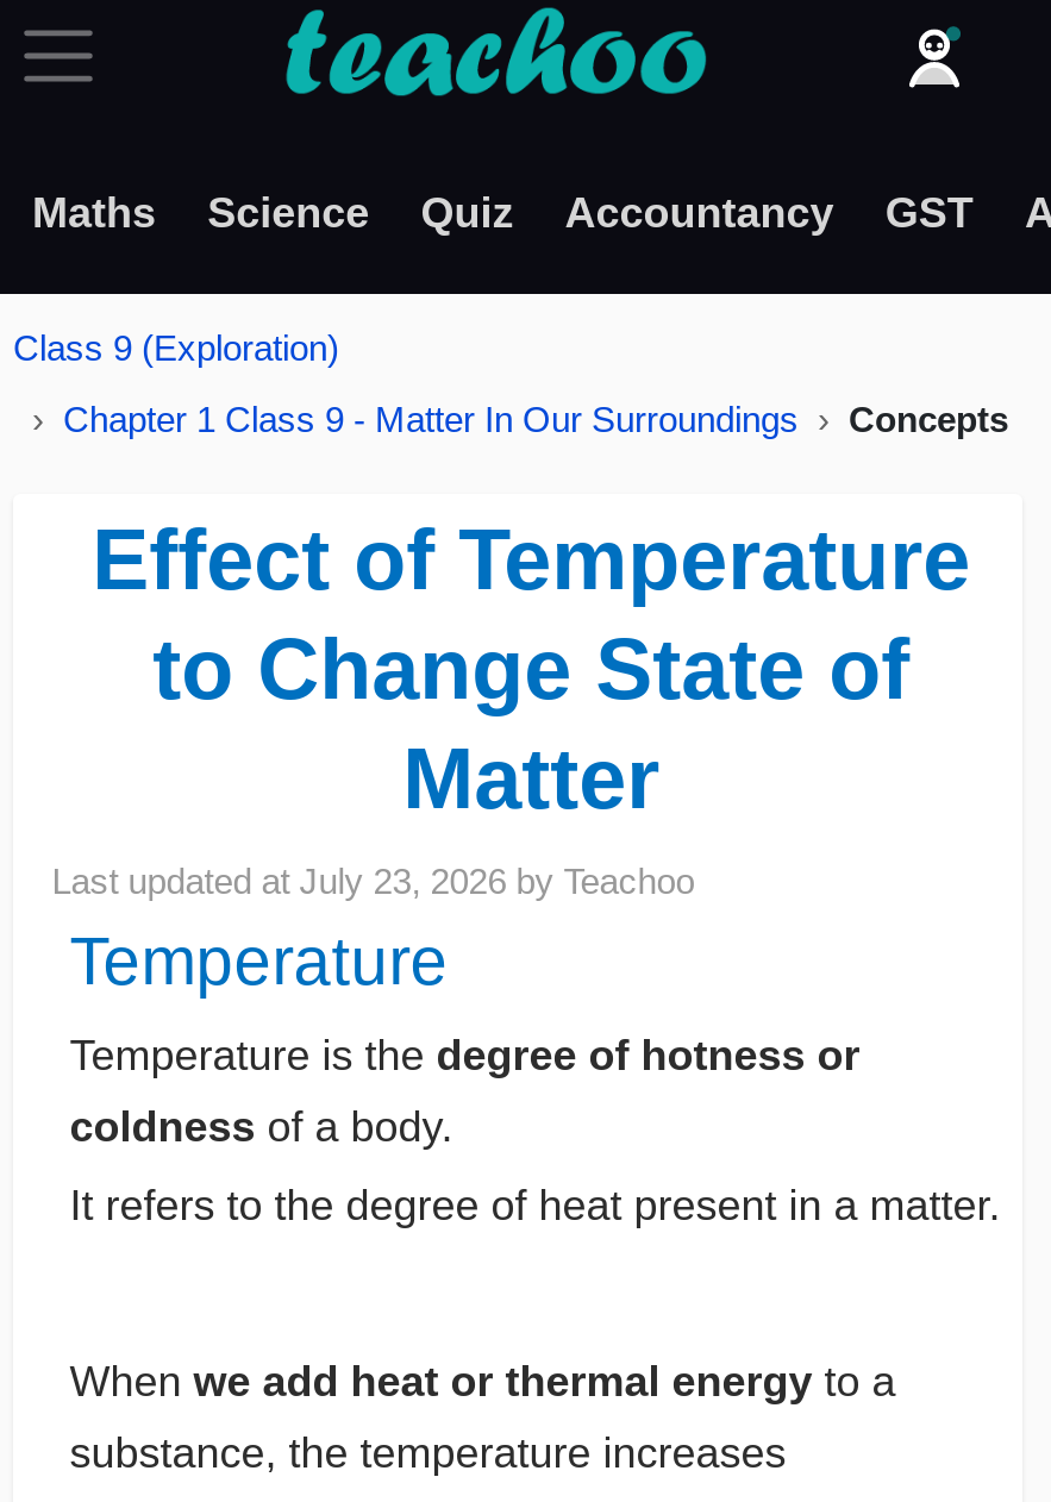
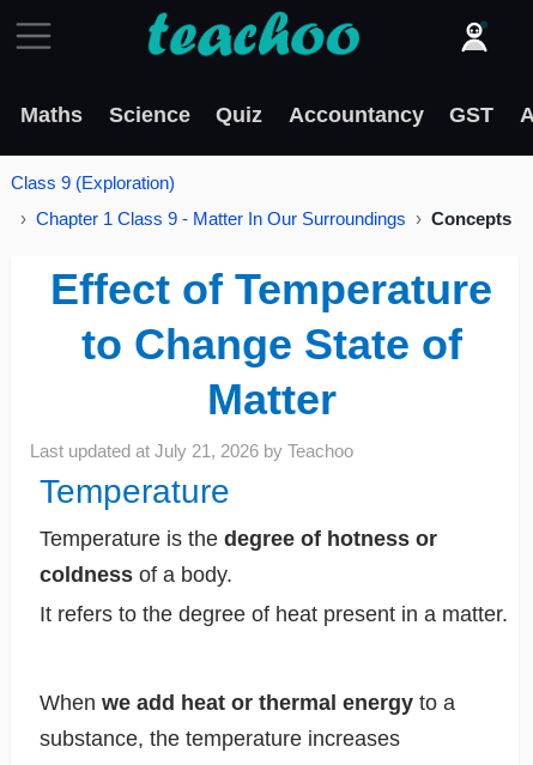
[52,860,694,901] Last updated at July 23, 2026 by Teachoo -> [30,440,354,461] Last updated at July 21, 2026 by Teachoo

